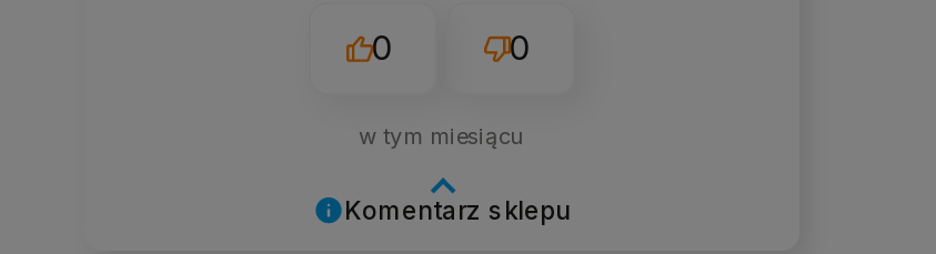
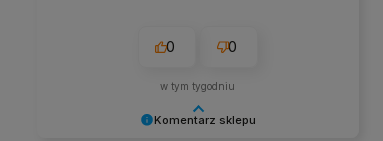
[359,122,525,148] w tym miesiącu -> [160,80,235,92] w tym tygodniu

